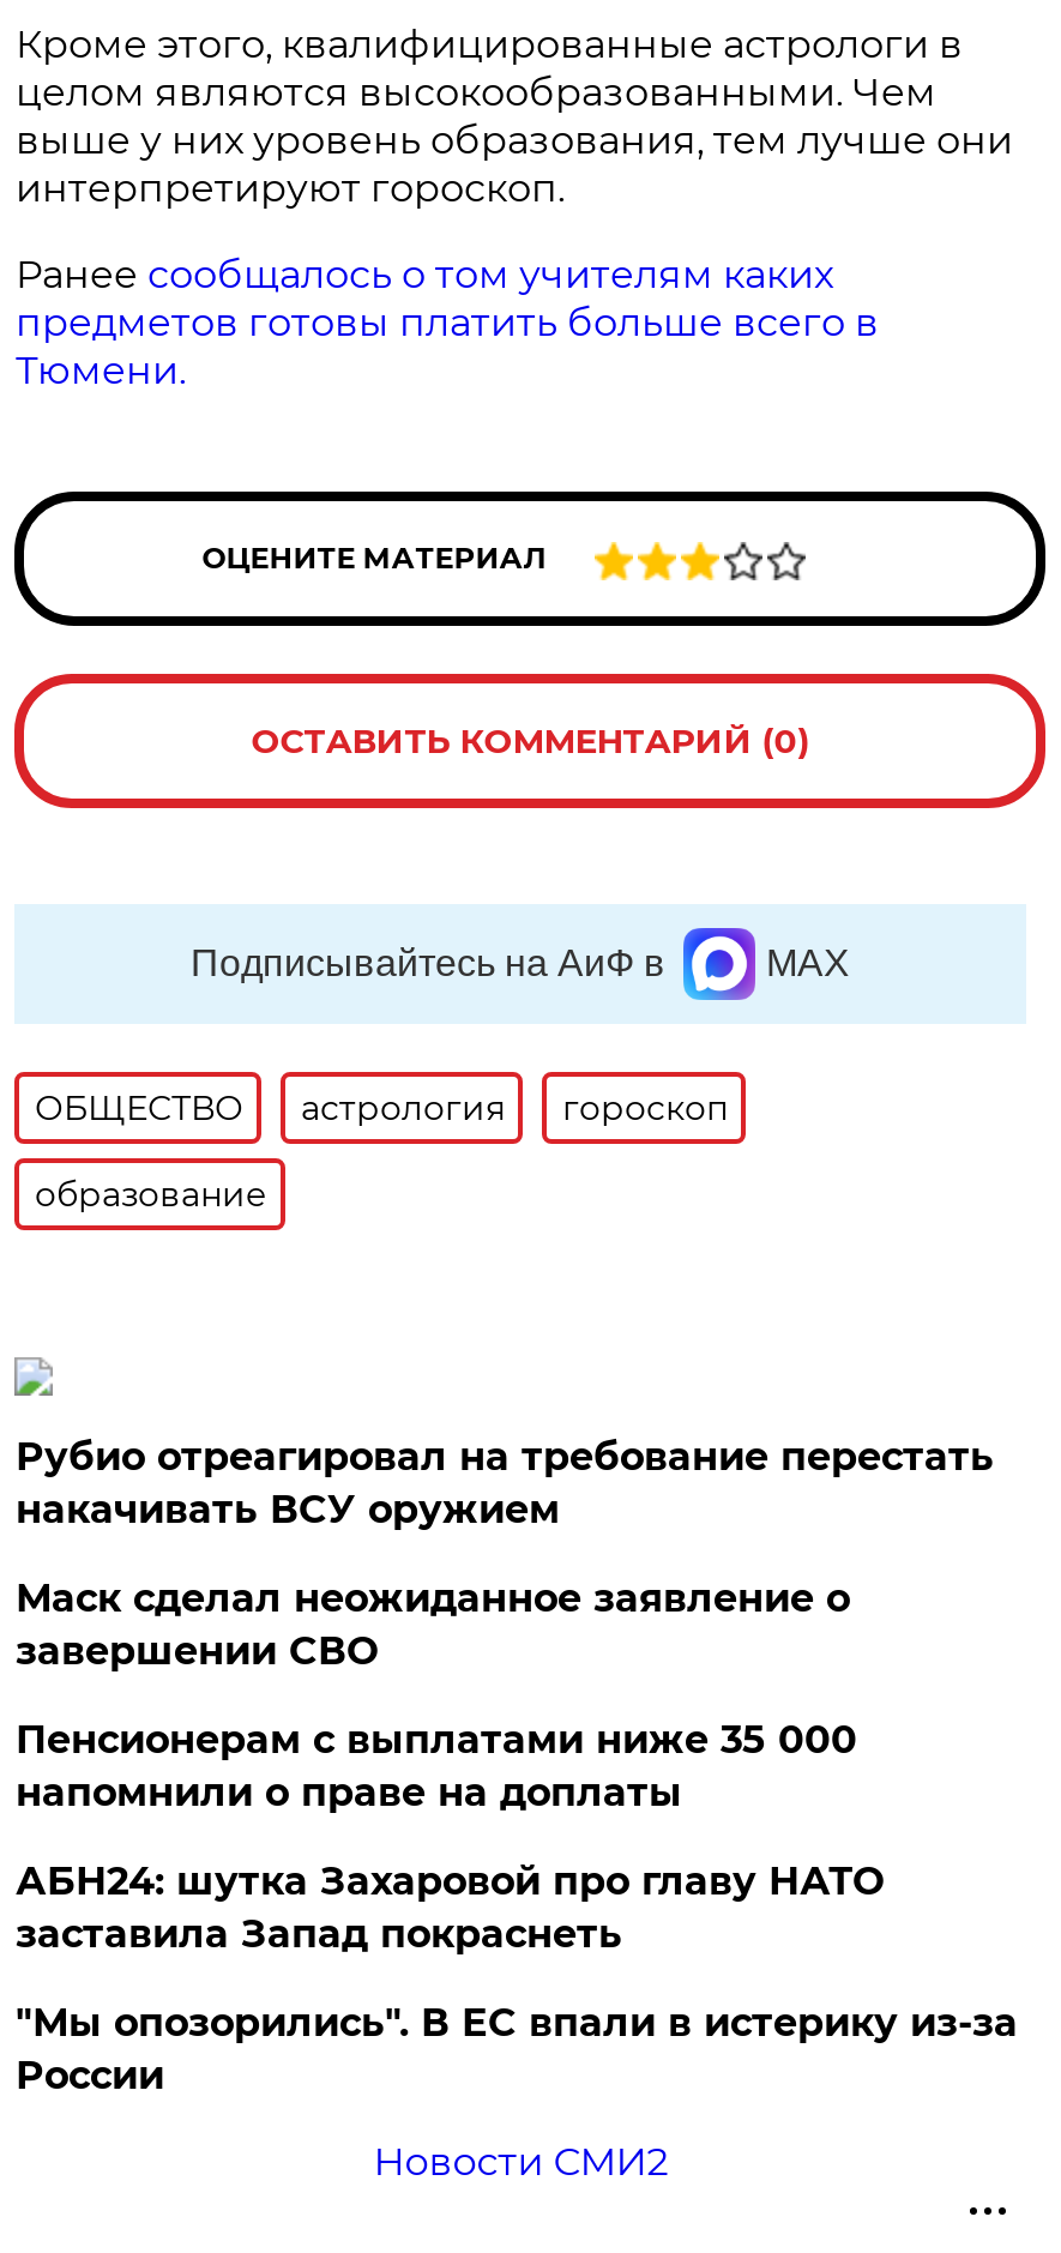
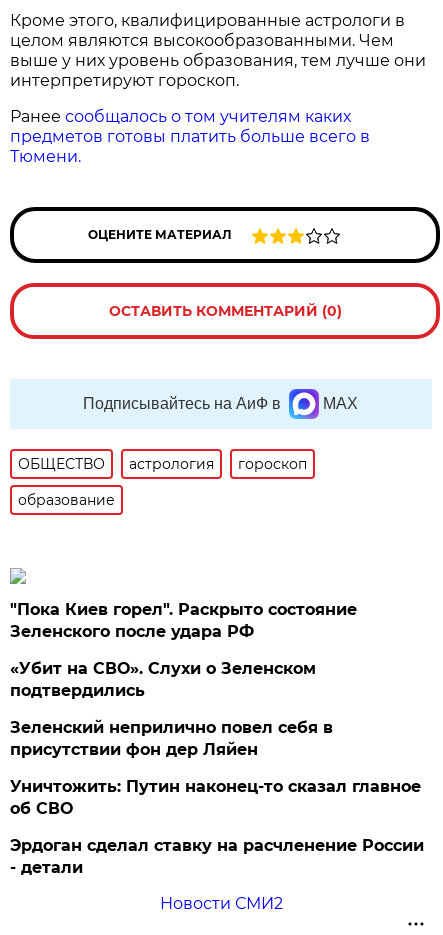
[15,1434,994,1532] Рубио отреагировал на требование перестать | накачивать ВСУ оружием -> [10,600,357,641] "Пока Киев горел". Раскрыто состояние | Зеленского после удара РФ
[15,1576,850,1674] Маск сделал неожиданное заявление о | завершении СВО -> [10,659,316,700] «Убит на СВО». Слухи о Зеленском | подтвердились
[15,1717,857,1815] Пенсионерам с выплатами ниже 35 000 | напомнили о праве на доплаты -> [10,718,333,759] Зеленский неприлично повел cебя в | присутствии фон дер Ляйен
[15,1859,883,1957] АБН24: шутка Захаровой про главу НАТО | заставила Запад покраснеть -> [10,777,421,818] Уничтожить: Путин наконец-то сказал главное | об СВО
[15,2000,1018,2098] "Мы опозорились". В ЕС впали в истерику из-за | России -> [10,836,424,877] Эрдоган сделал ставку на расчленение России | - детали

